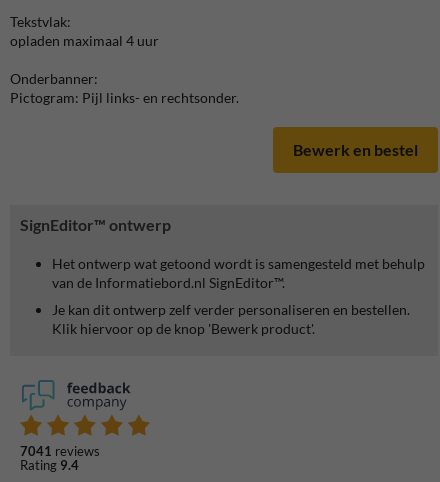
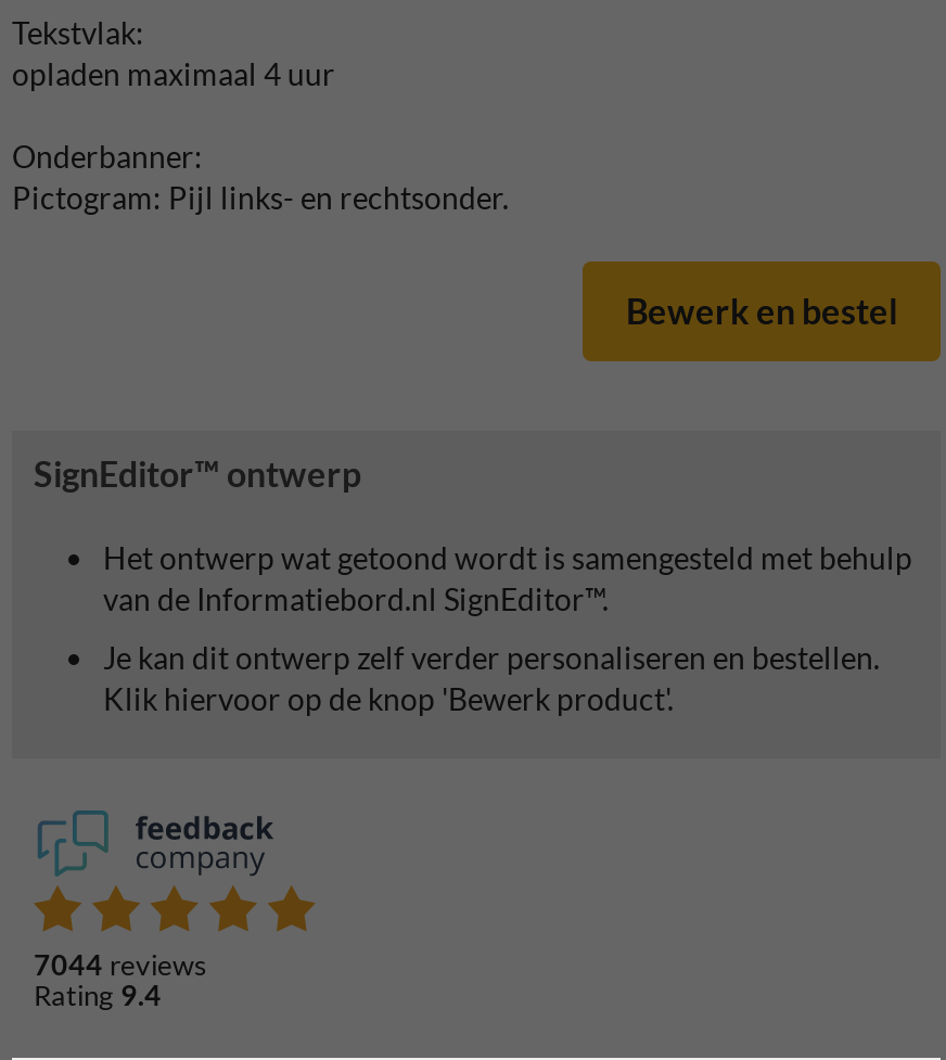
[20,443,100,459] 7041 reviews -> [34,948,207,983] 7044 reviews

